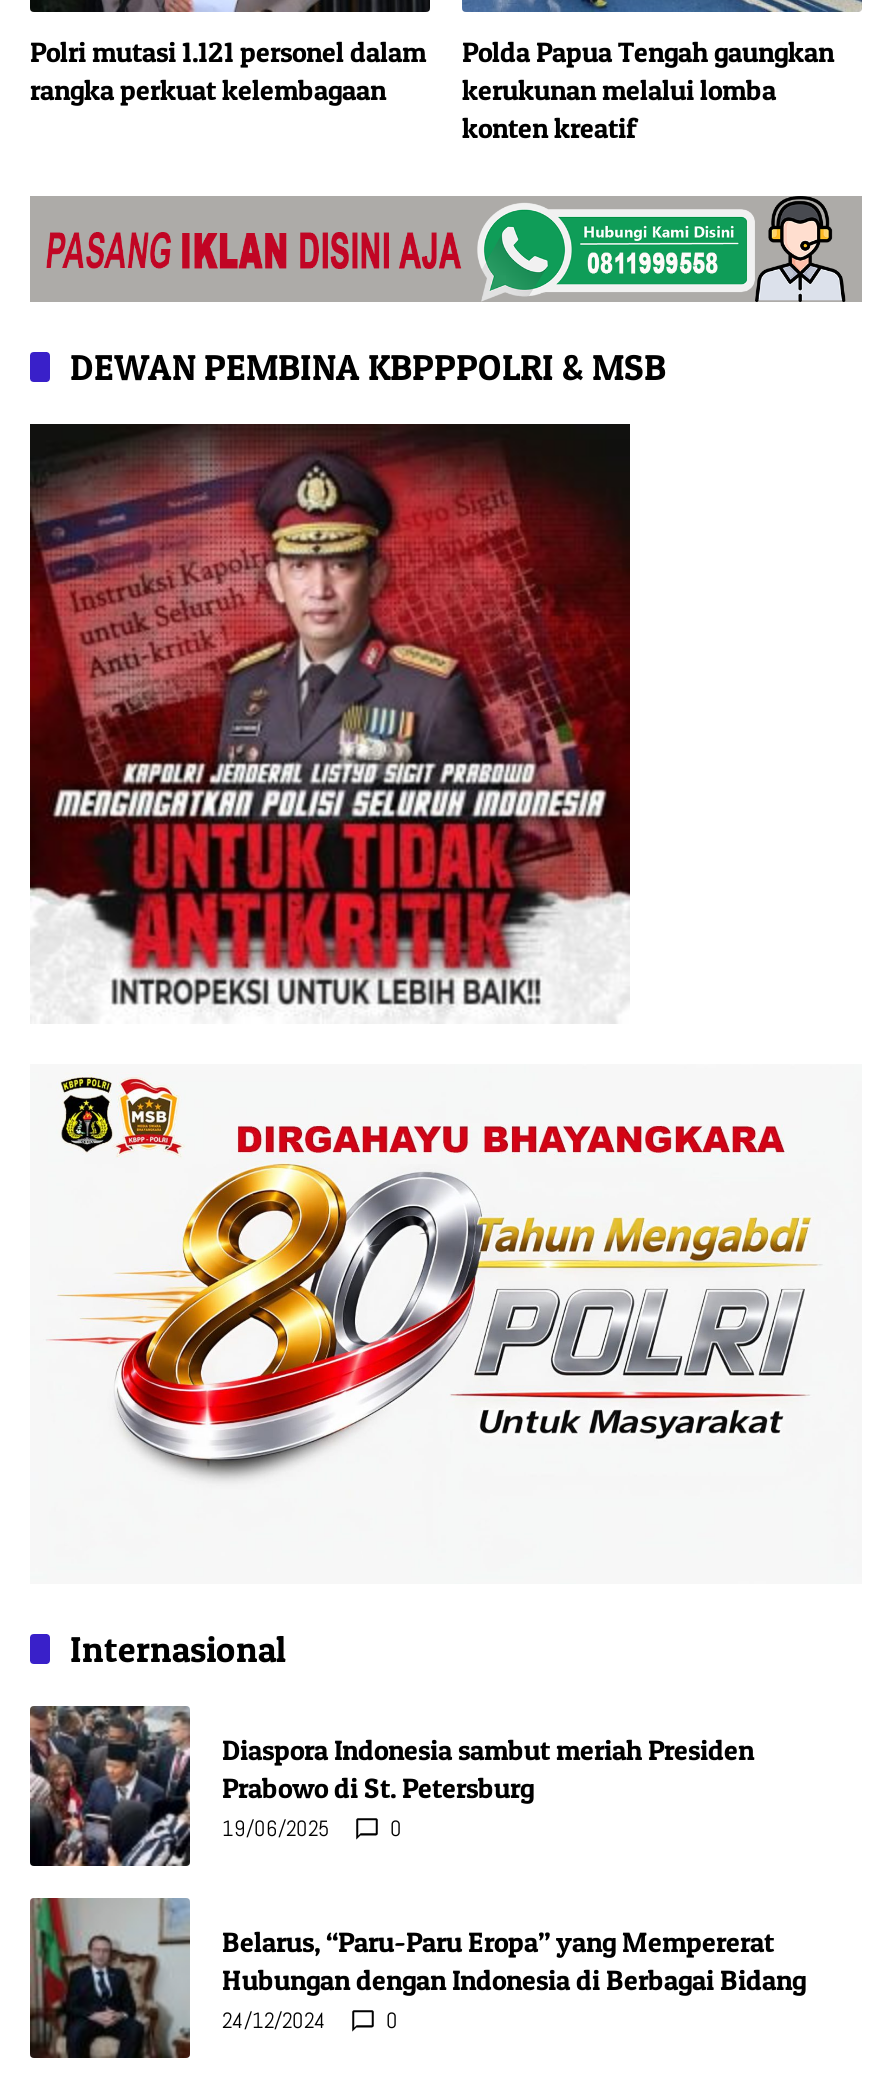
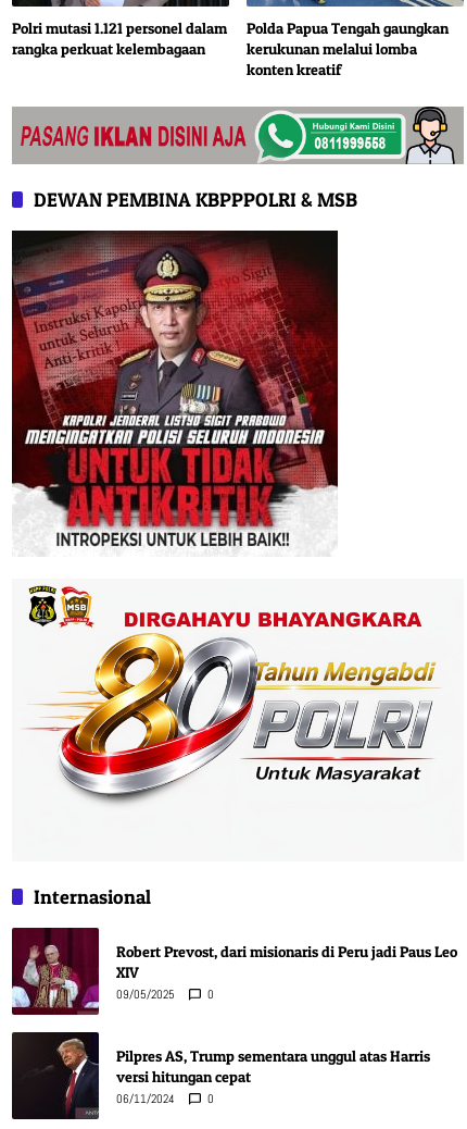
[28,1704,754,1868] [image] | Diaspora Indonesia sambut meriah Presiden | Prabowo di St. Petersburg | 19/06/2025 -> [11,927,457,1016] [image] | Robert Prevost, dari misionaris di Peru jadi Paus Leo | XIV | 09/05/2025
[28,1896,806,2060] [image] | Belarus, “Paru-Paru Eropa” yang Mempererat | Hubungan dengan Indonesia di Berbagai Bidang | 24/12/2024 -> [13,1031,430,1120] [image] | Pilpres AS, Trump sementara unggul atas Harris | versi hitungan cepat | 06/11/2024

